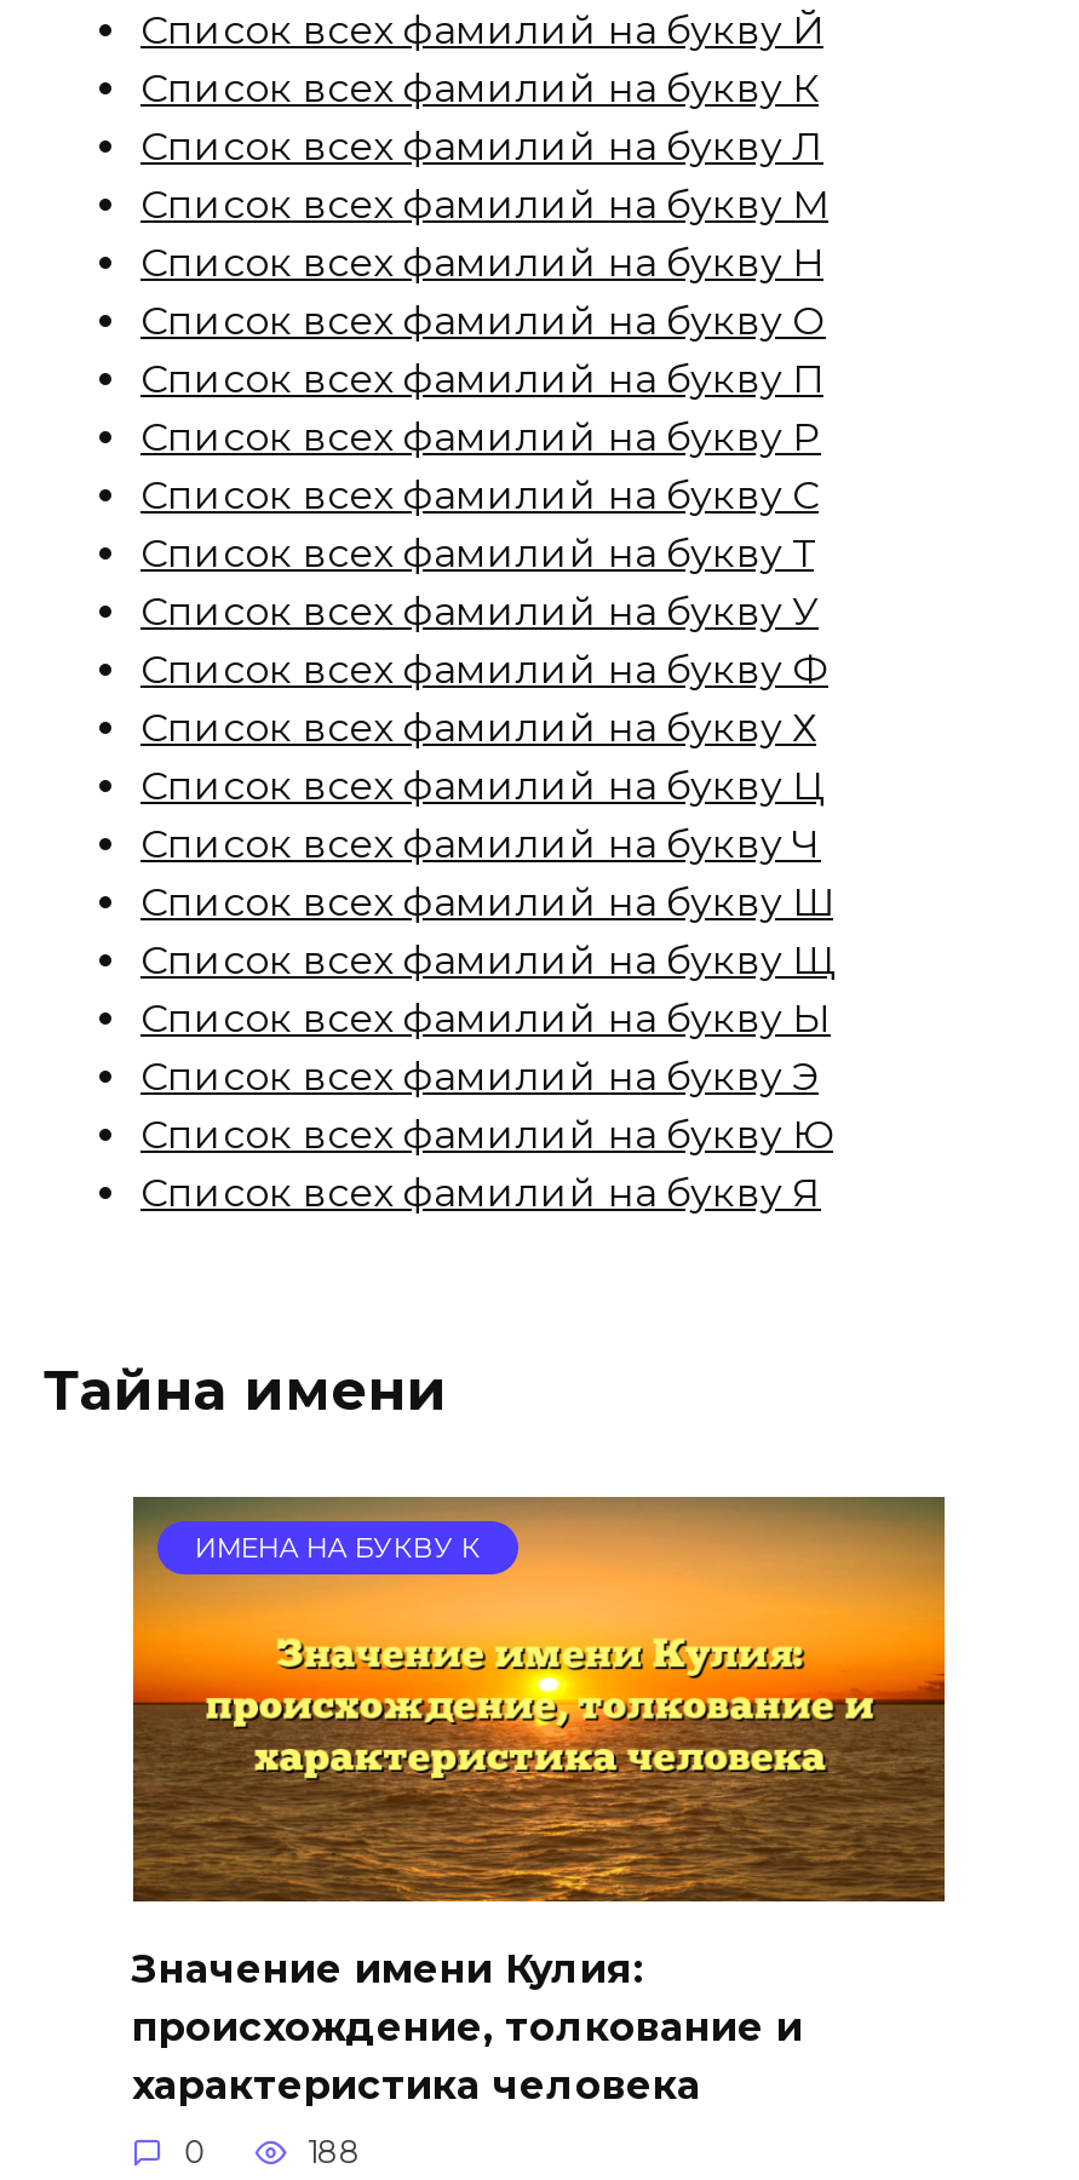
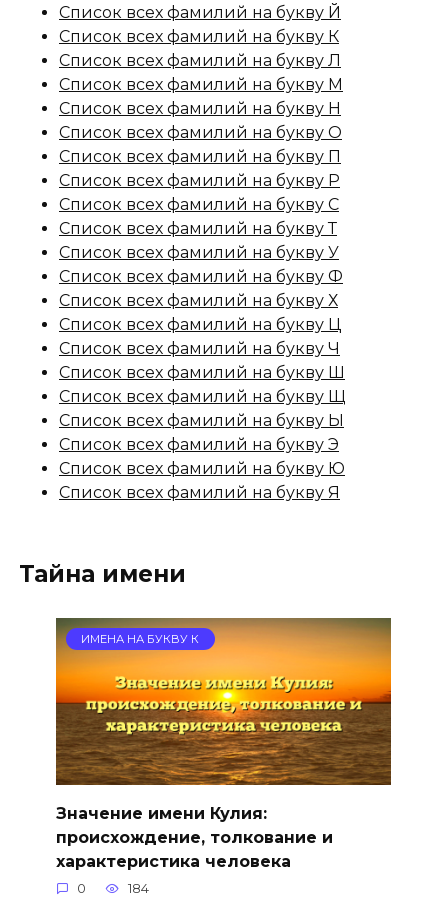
[308,2135,361,2172] 188 -> [128,881,149,896] 184

